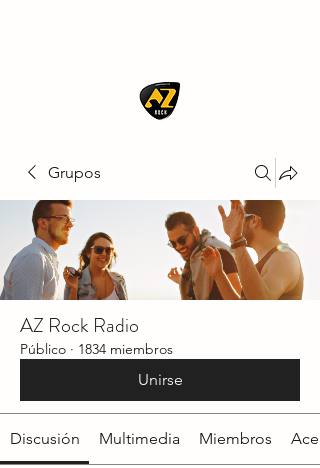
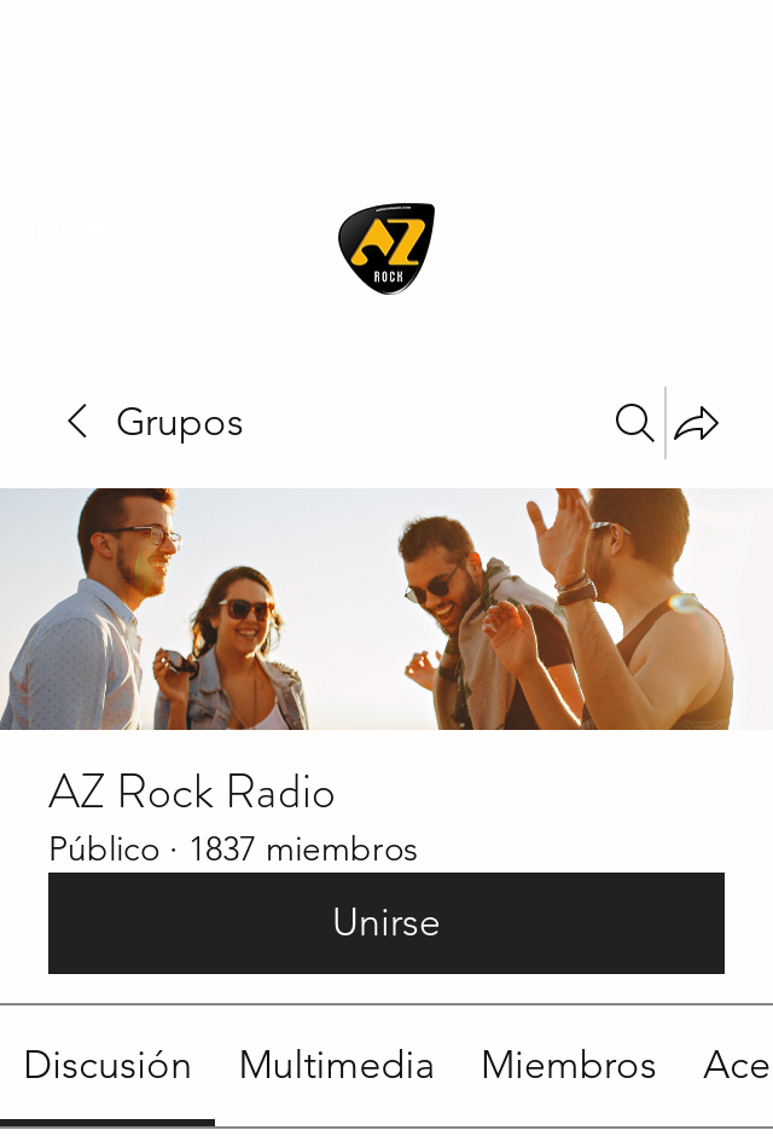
[20,340,173,358] Público · 1834 miembros -> [48,827,418,870] Público · 1837 miembros

